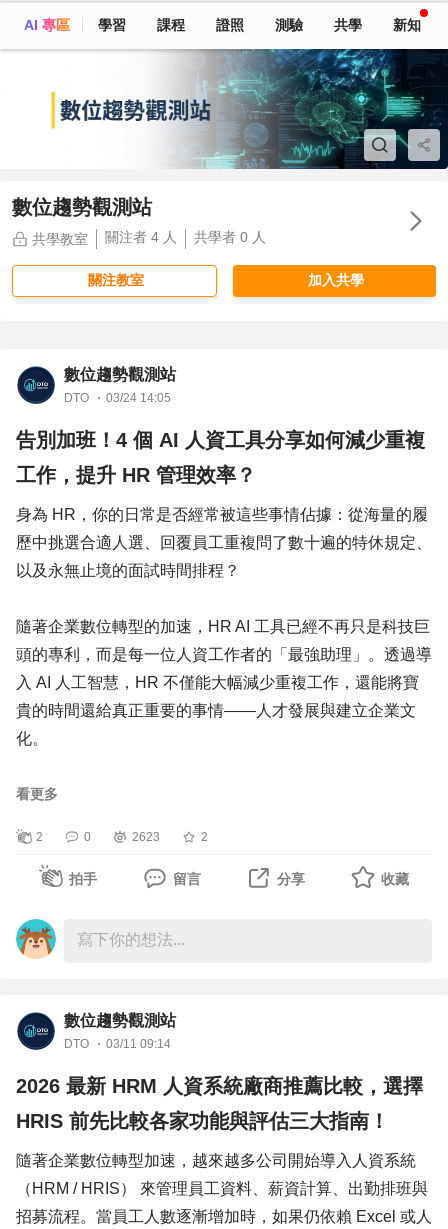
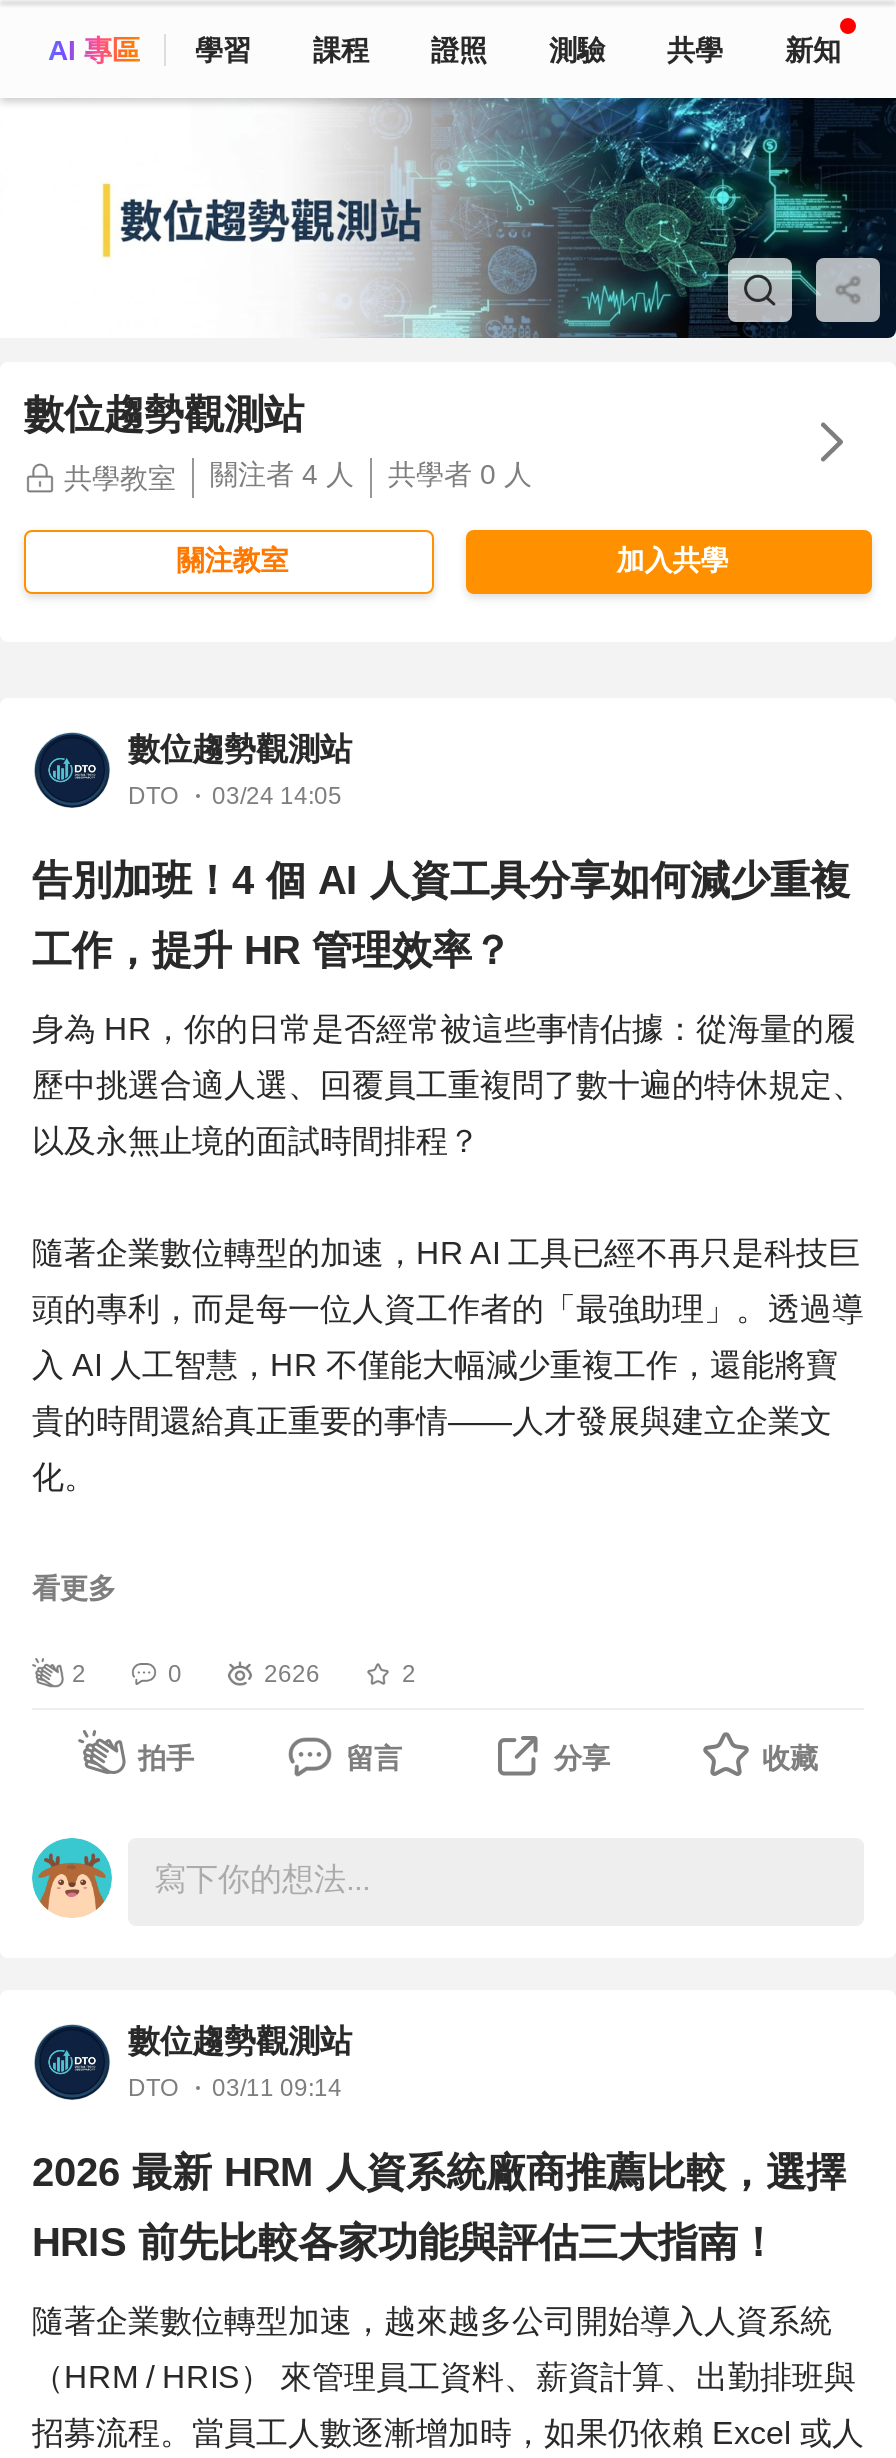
[132,830,160,844] 2623 -> [264,1660,320,1688] 2626

